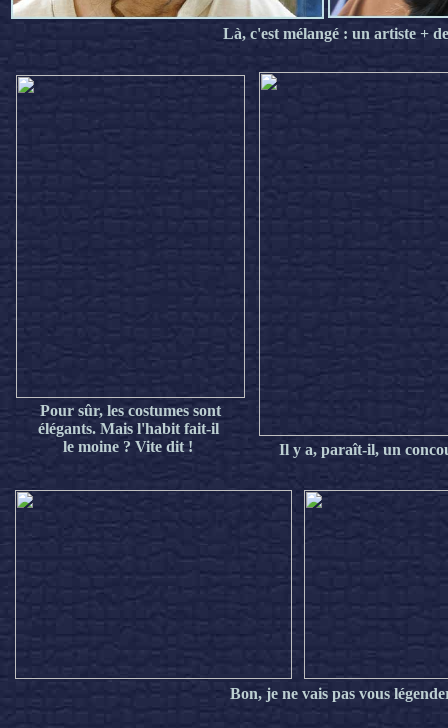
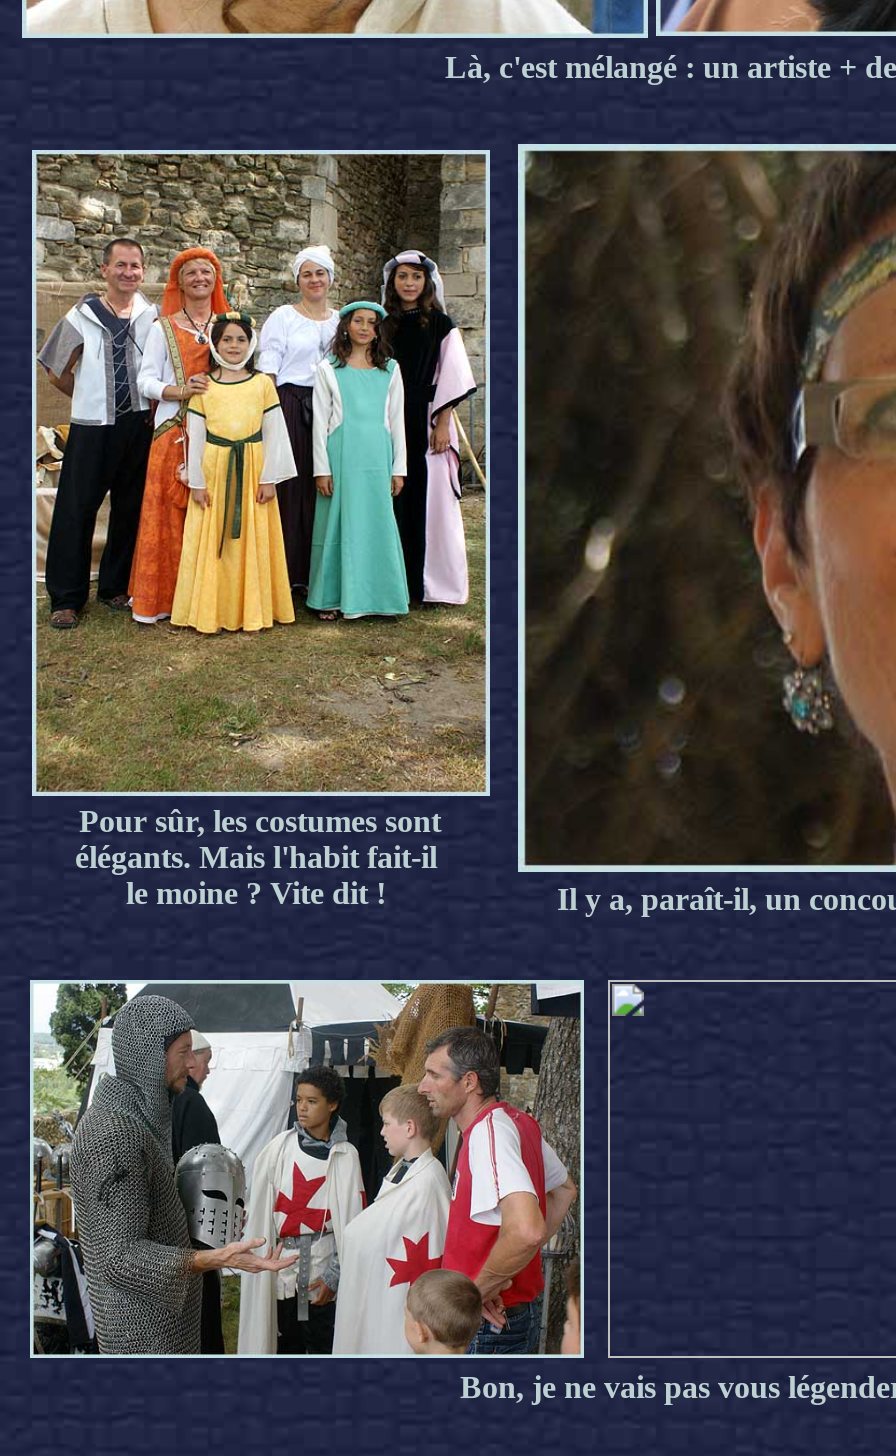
none -> [32,150,490,796] [image]
none -> [518,144,890,872] [image]
none -> [30,980,584,1358] [image]

